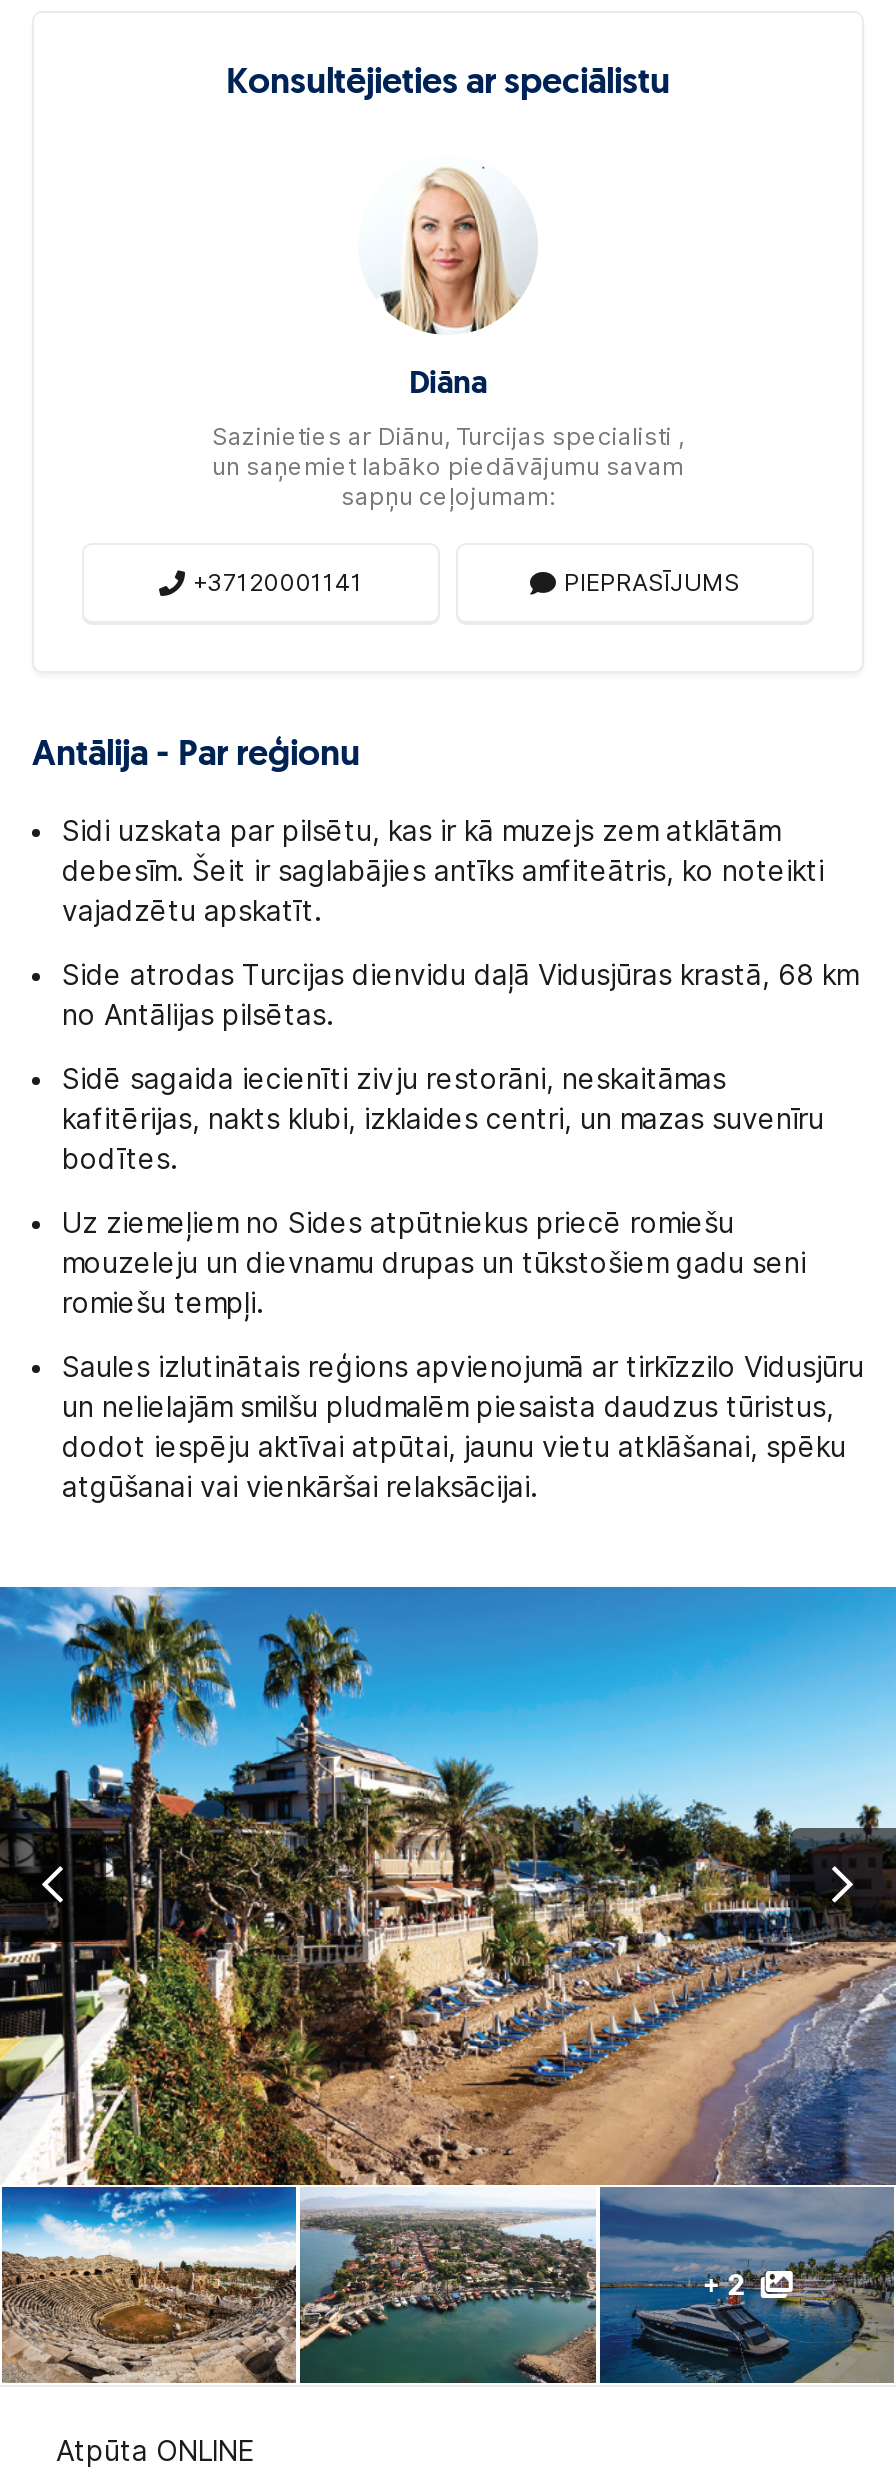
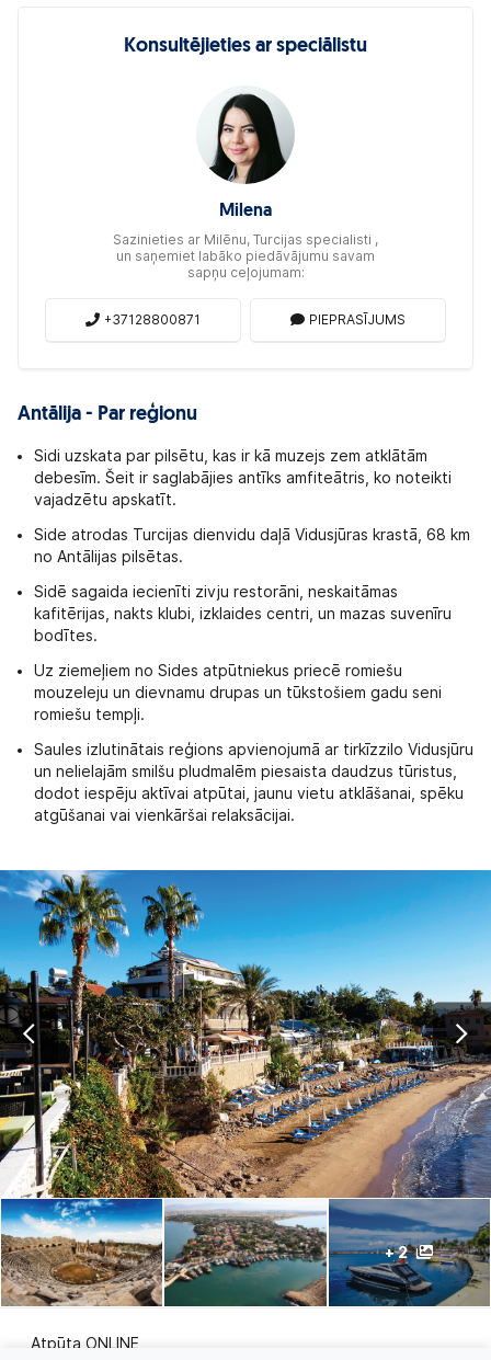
[382,169,532,400] [image] | Diāna -> [210,93,293,220] [image] | Milena
[212,420,684,450] Sazinieties ar Diānu, Turcijas specialisti , -> [113,231,378,247] Sazinieties ar Milēnu, Turcijas specialisti ,
[193,567,363,597] +37120001141 -> [104,311,201,328] +37128800871

